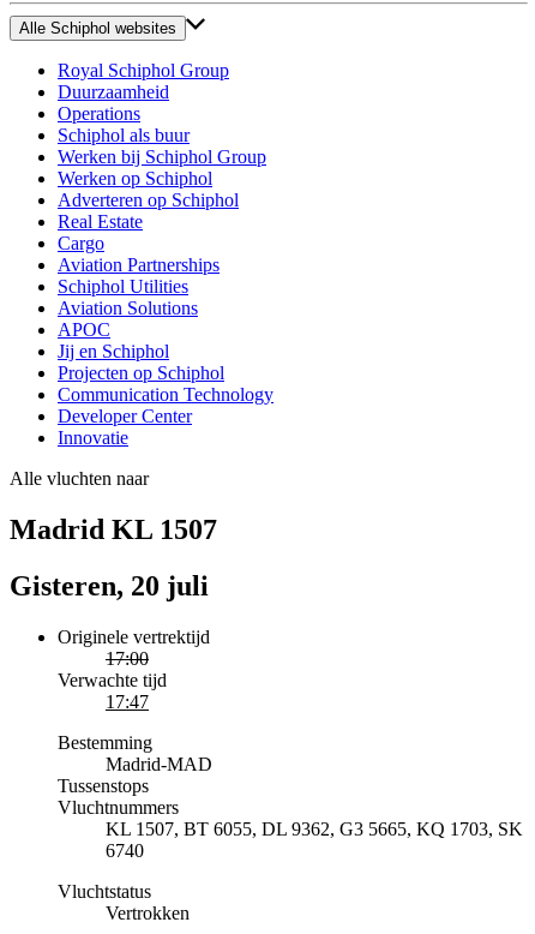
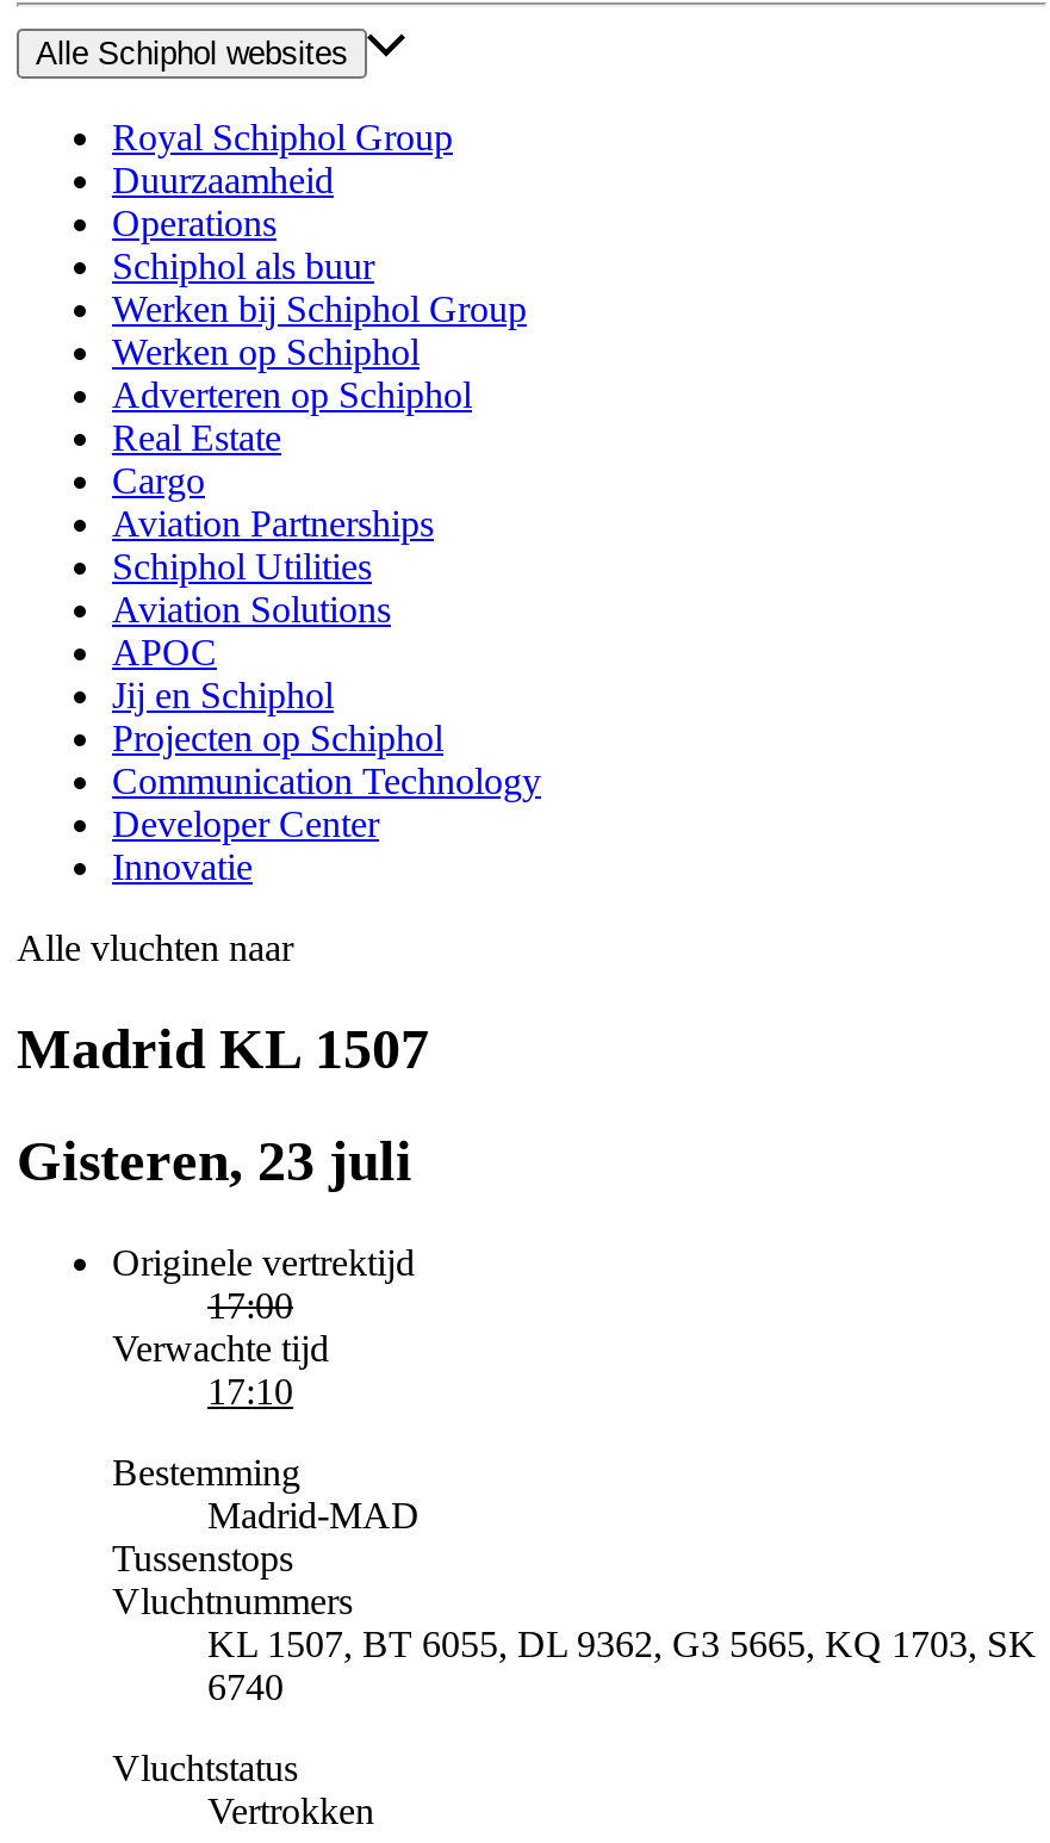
[10,570,209,601] Gisteren, 20 juli -> [17,1130,412,1192] Gisteren, 23 juli
[106,691,149,712] 17:47 -> [207,1370,293,1411] 17:10

